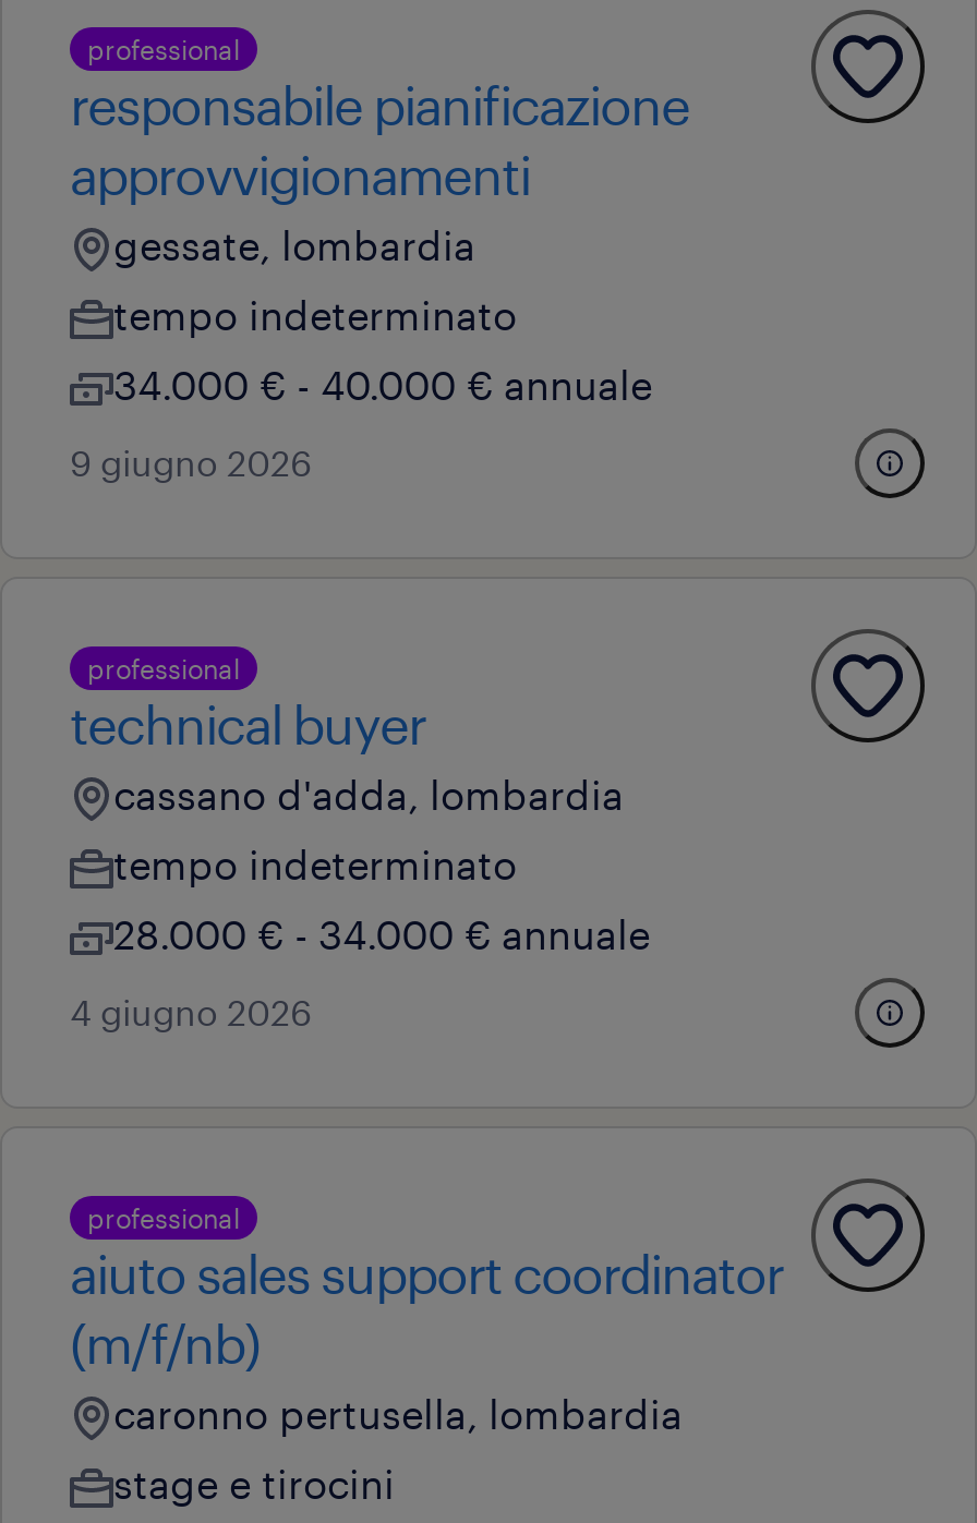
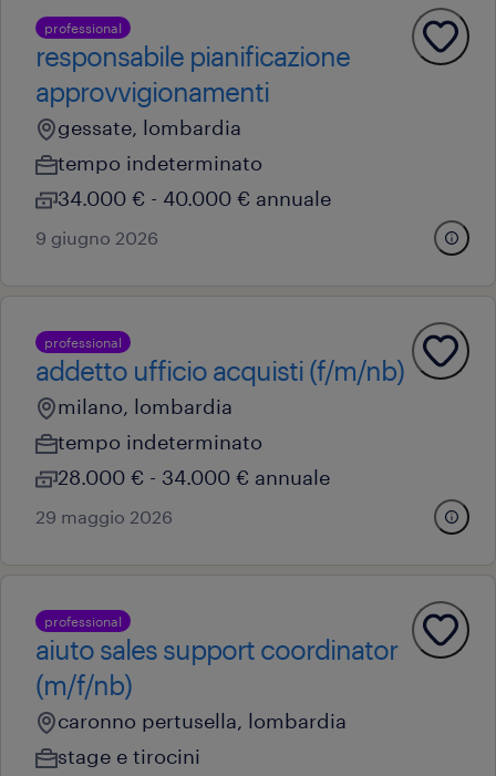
[70,692,624,819] technical buyer | cassano d'adda, lombardia -> [35,354,404,418] addetto ufficio acquisti (f/m/nb) | milano, lombardia
[70,991,312,1032] 4 giugno 2026 -> [35,506,173,527] 29 maggio 2026

